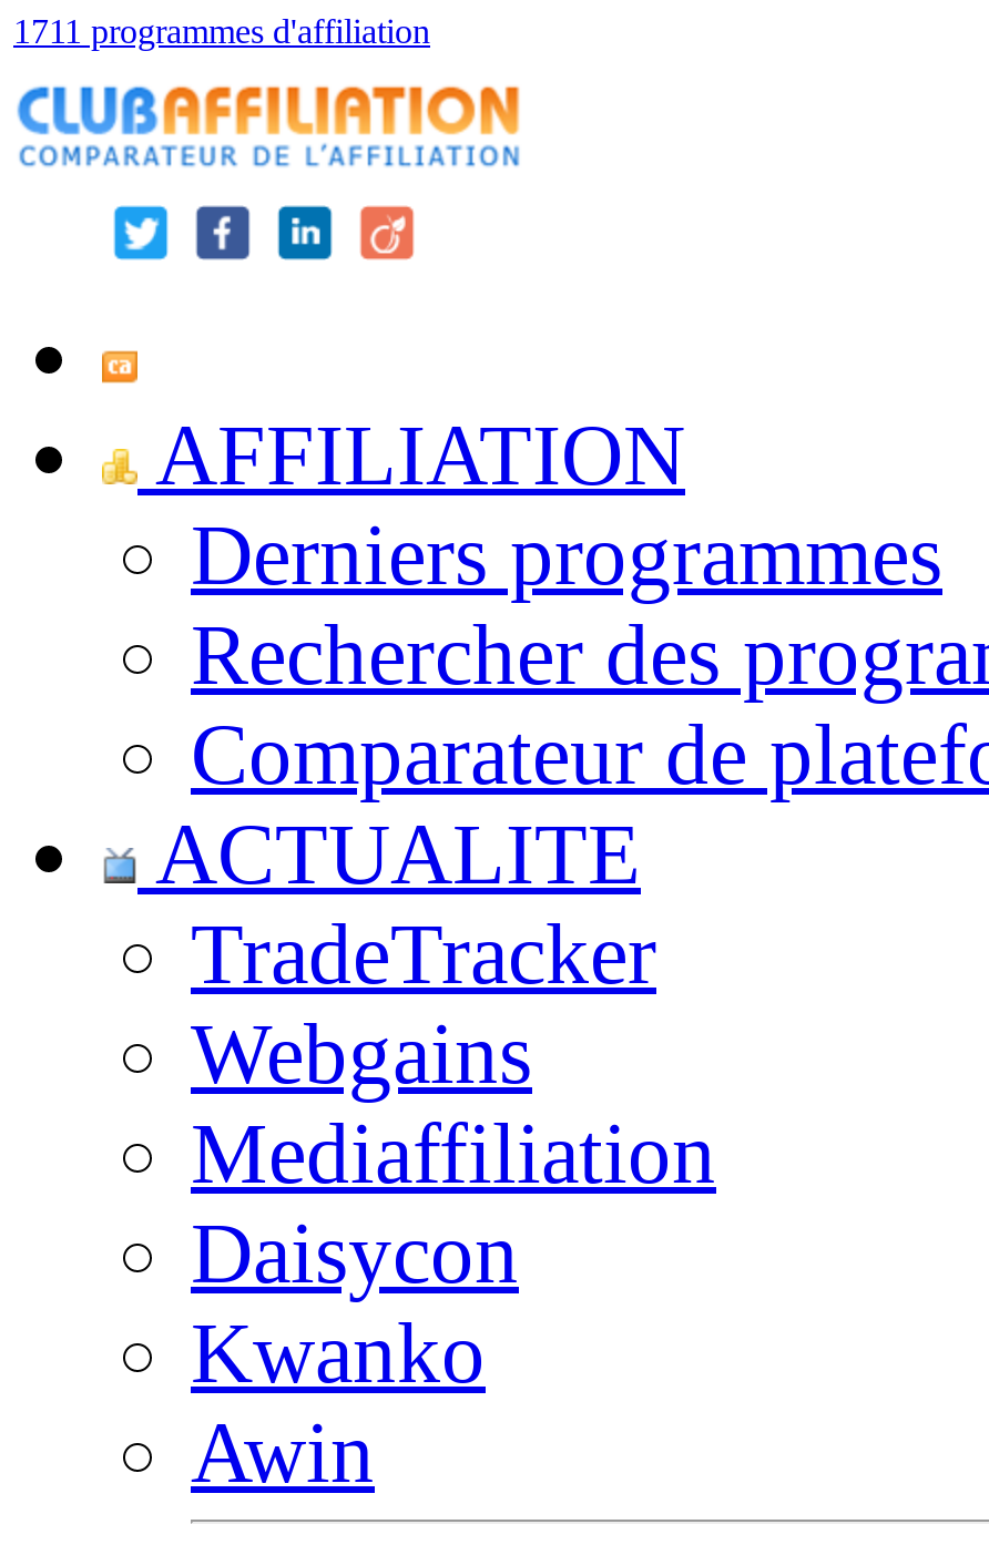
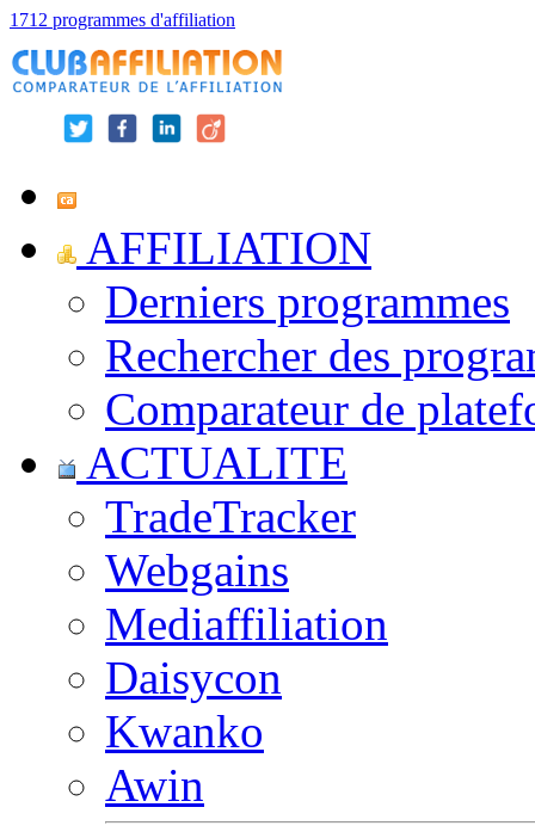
[13,12,430,50] 1711 programmes d'affiliation -> [10,10,235,30] 1712 programmes d'affiliation

